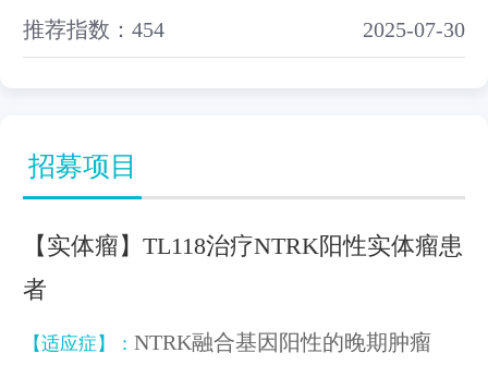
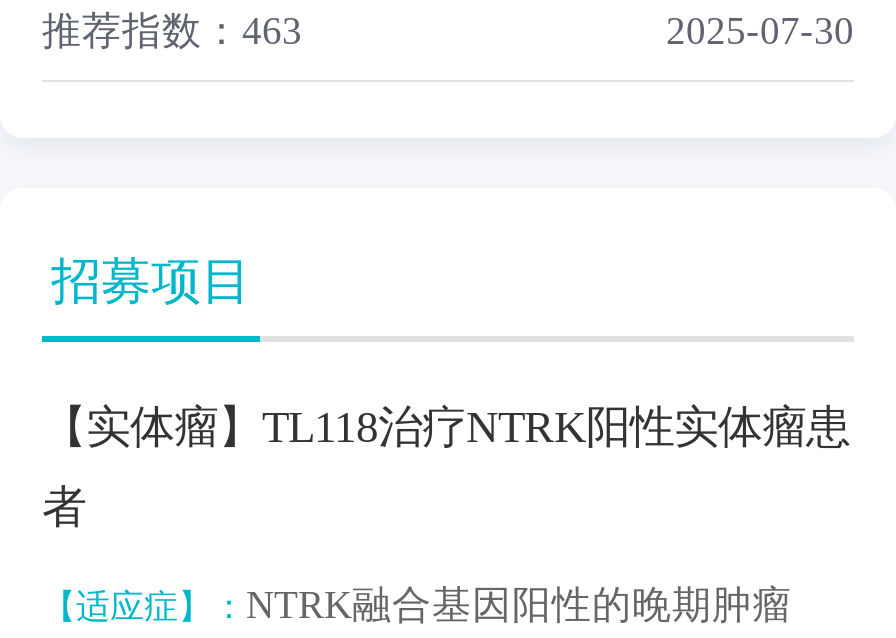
[23,18,164,41] 推荐指数：454 -> [42,10,302,52] 推荐指数：463

